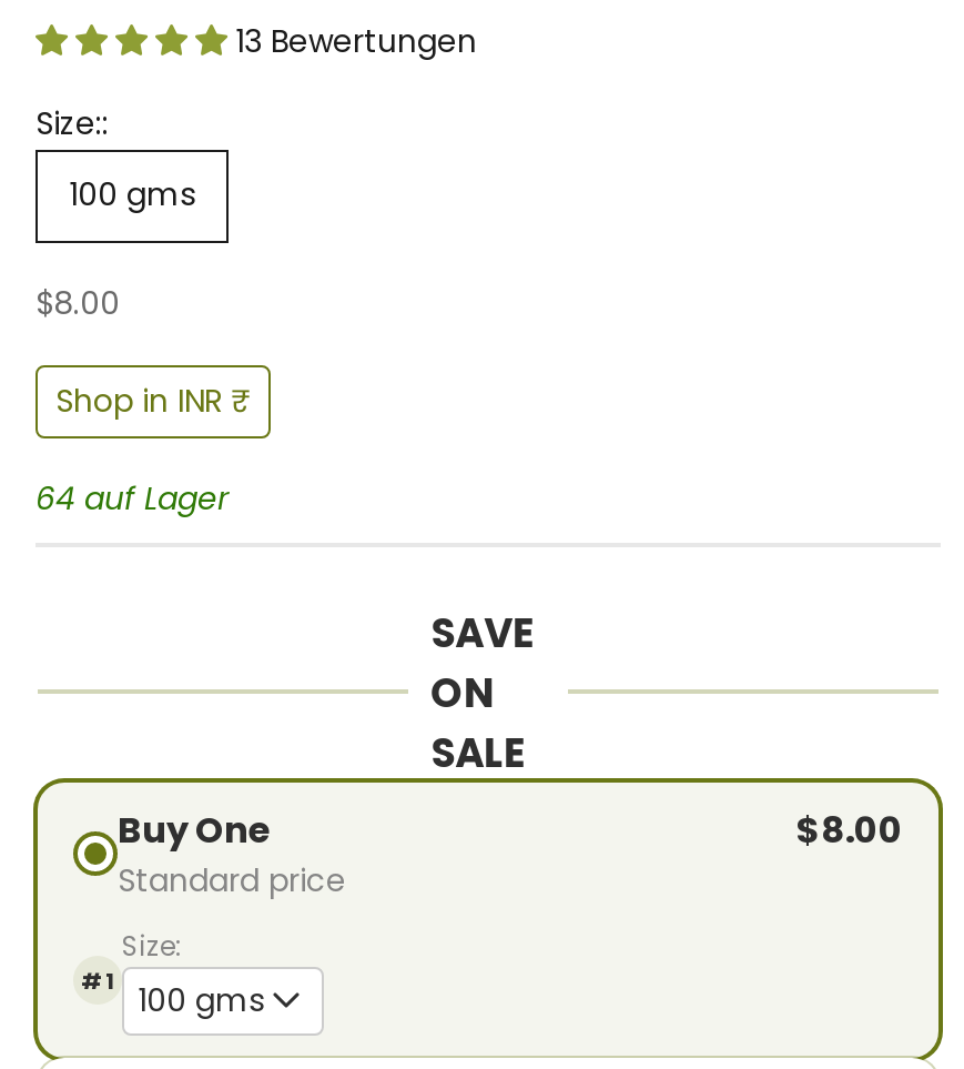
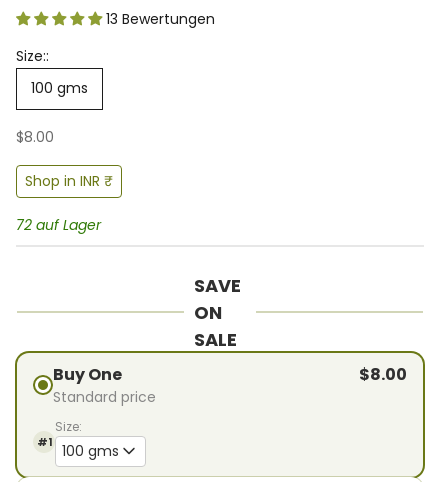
[35,475,229,520] 64 auf Lager -> [16,214,101,234] 72 auf Lager

